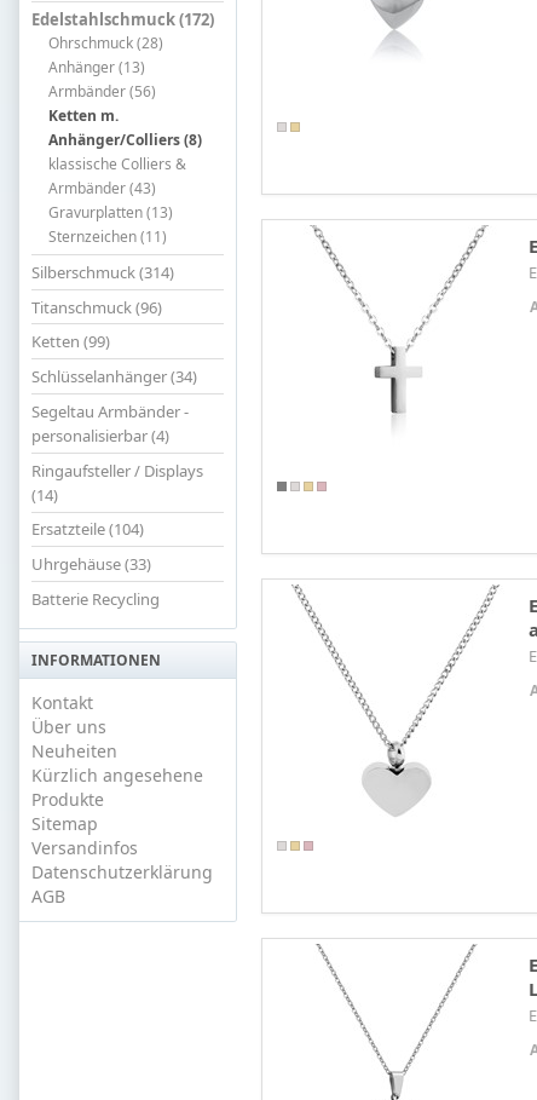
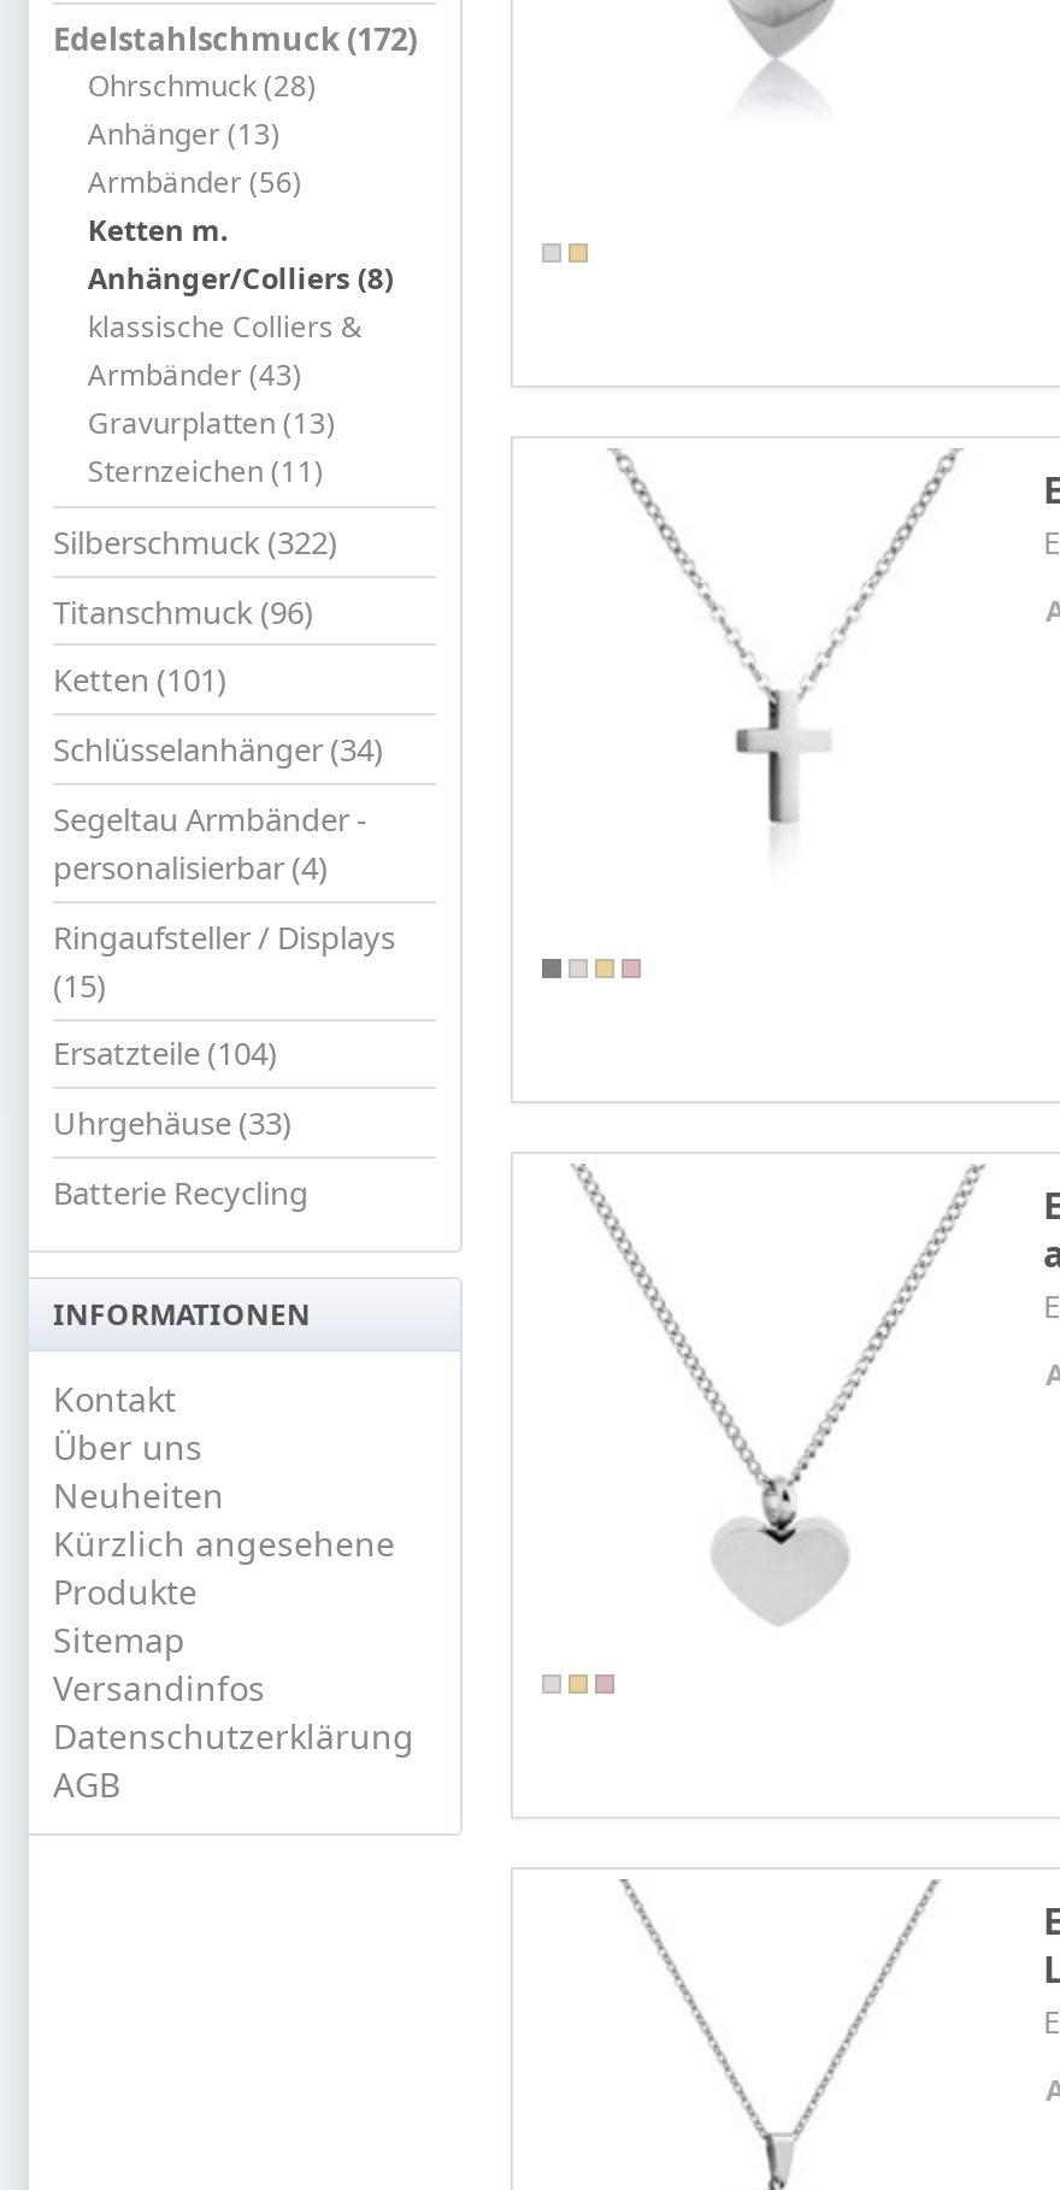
[31,261,174,283] Silberschmuck (314) -> [53,520,337,563] Silberschmuck (322)
[31,331,110,353] Ketten (99) -> [53,658,226,702] Ketten (101)
[31,484,58,505] (14) -> [53,963,106,1006] (15)

